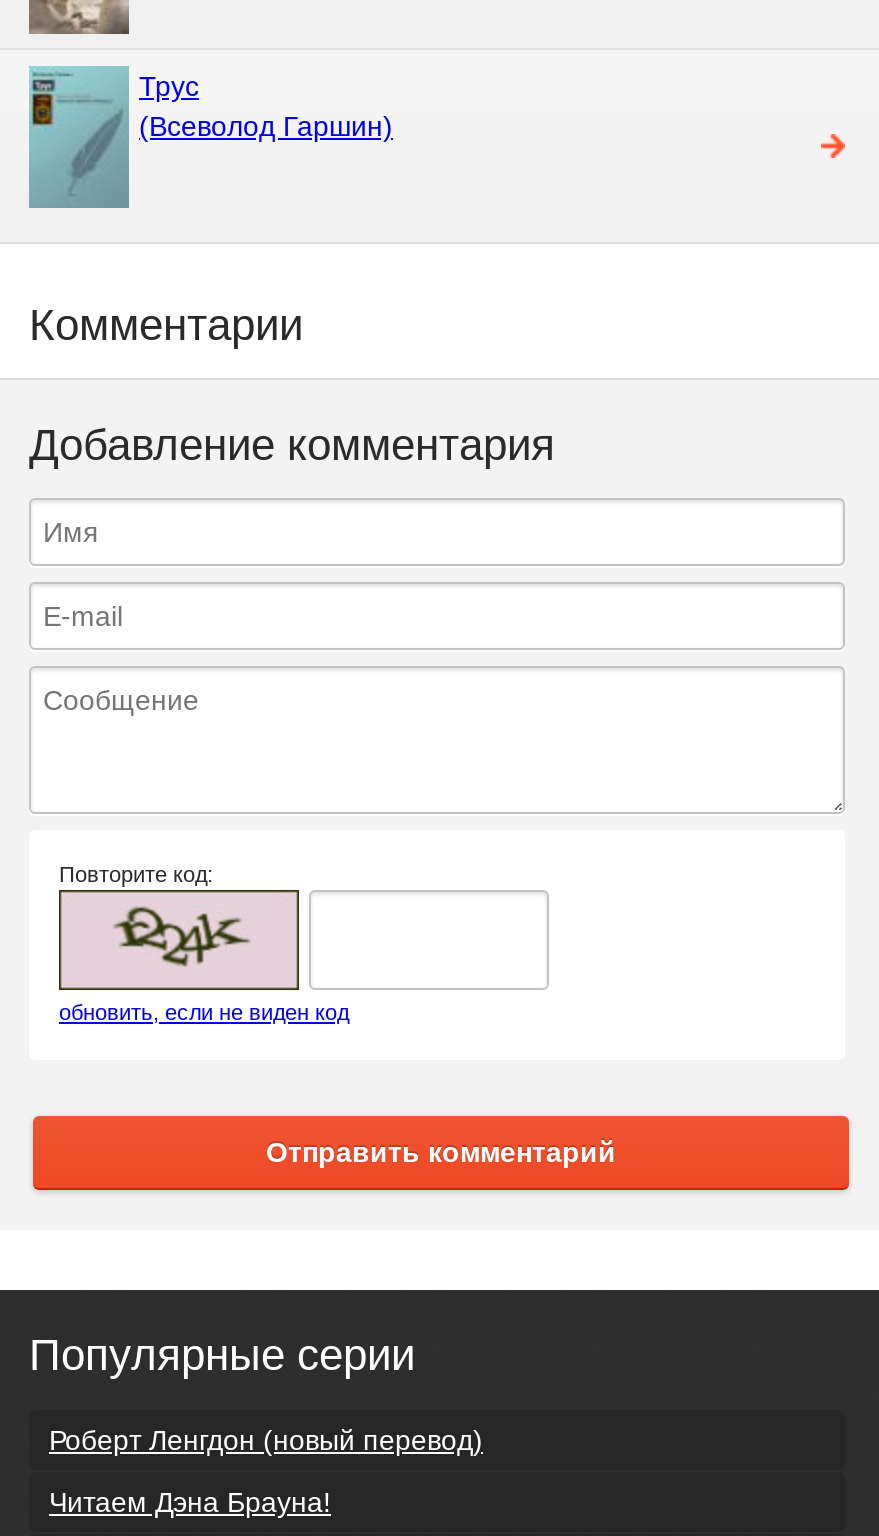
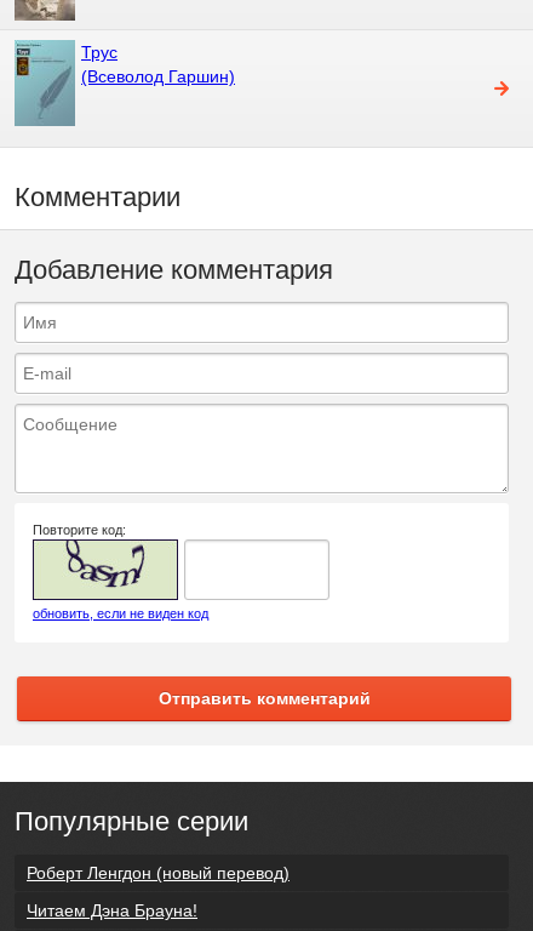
[111,892,253,970] [image] -> [64,541,149,589] [image]

